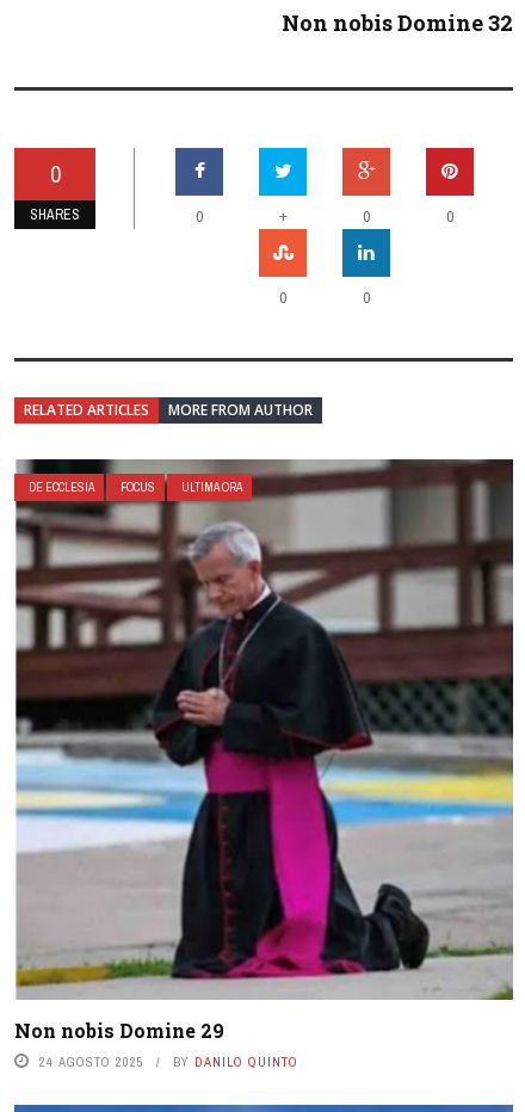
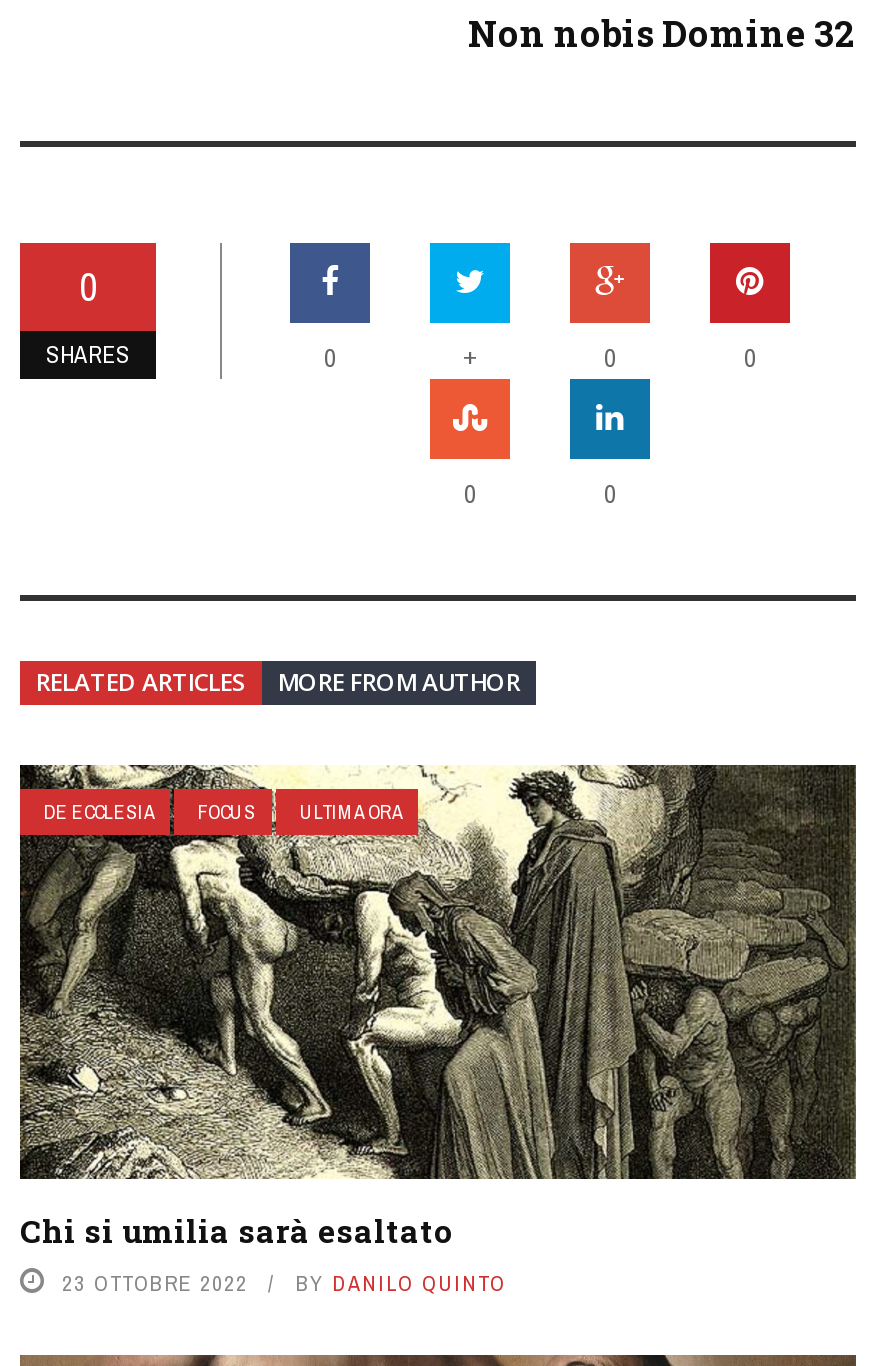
[14,458,514,1071] [image] | Non nobis Domine 29 | 24 AGOSTO 2025 -> [18,763,856,1297] [image] | Chi si umilia sarà esaltato | 23 OTTOBRE 2022

